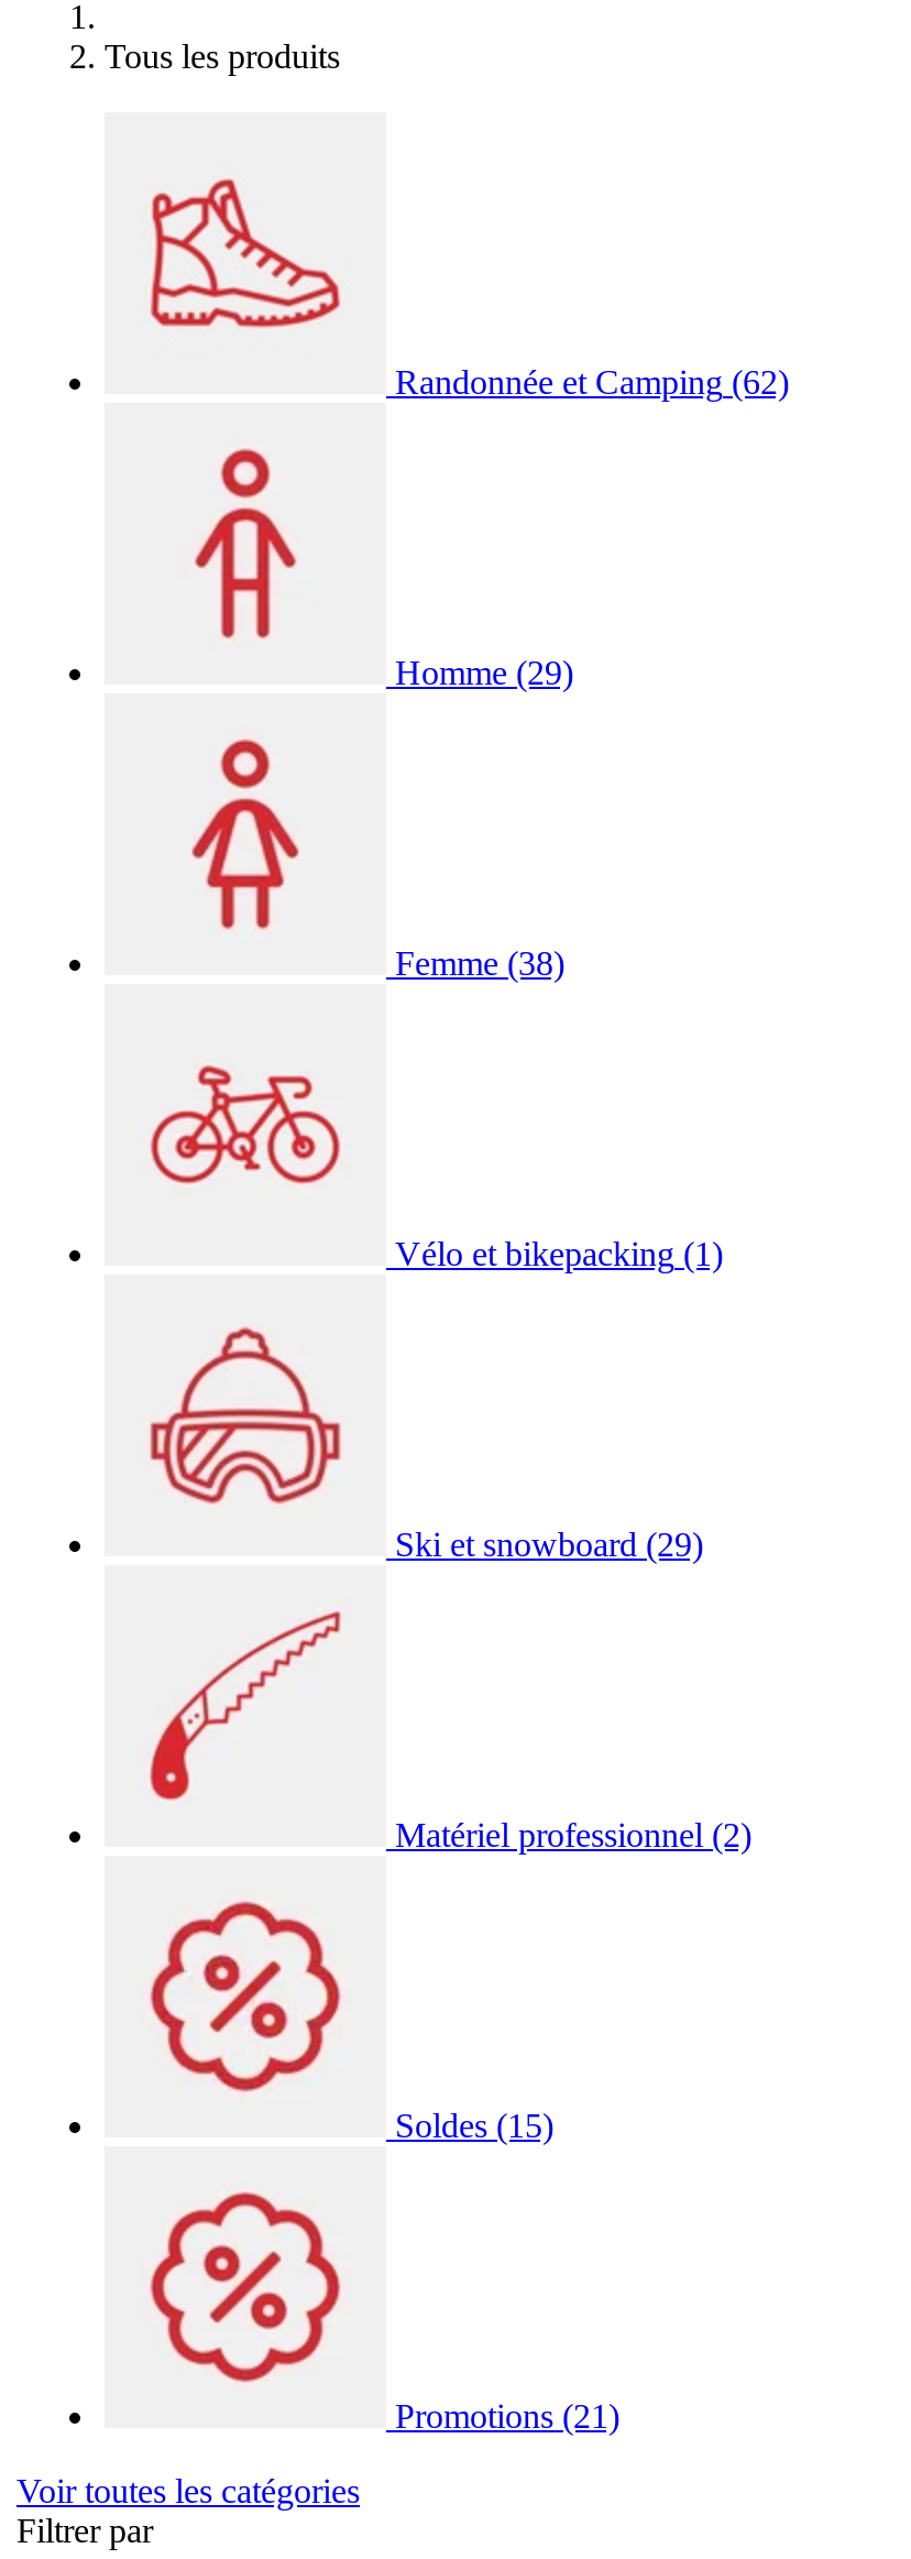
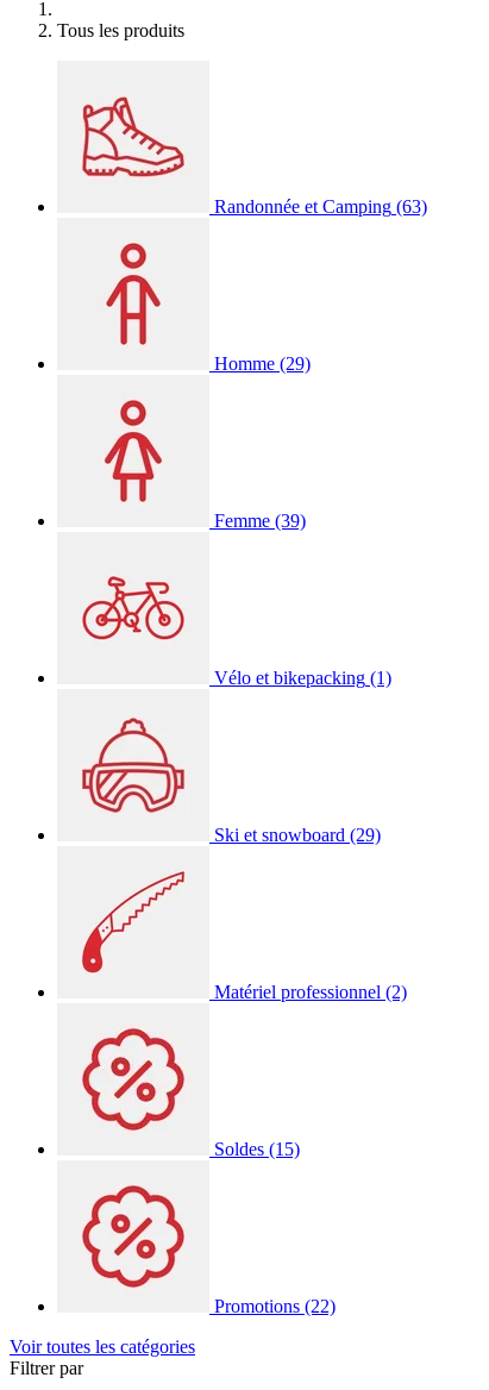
[395,362,789,400] Randonnée et Camping (62) -> [214,196,427,216] Randonnée et Camping (63)
[395,943,564,981] Femme (38) -> [214,510,306,530] Femme (39)
[395,2396,619,2434] Promotions (21) -> [214,1296,336,1316] Promotions (22)

